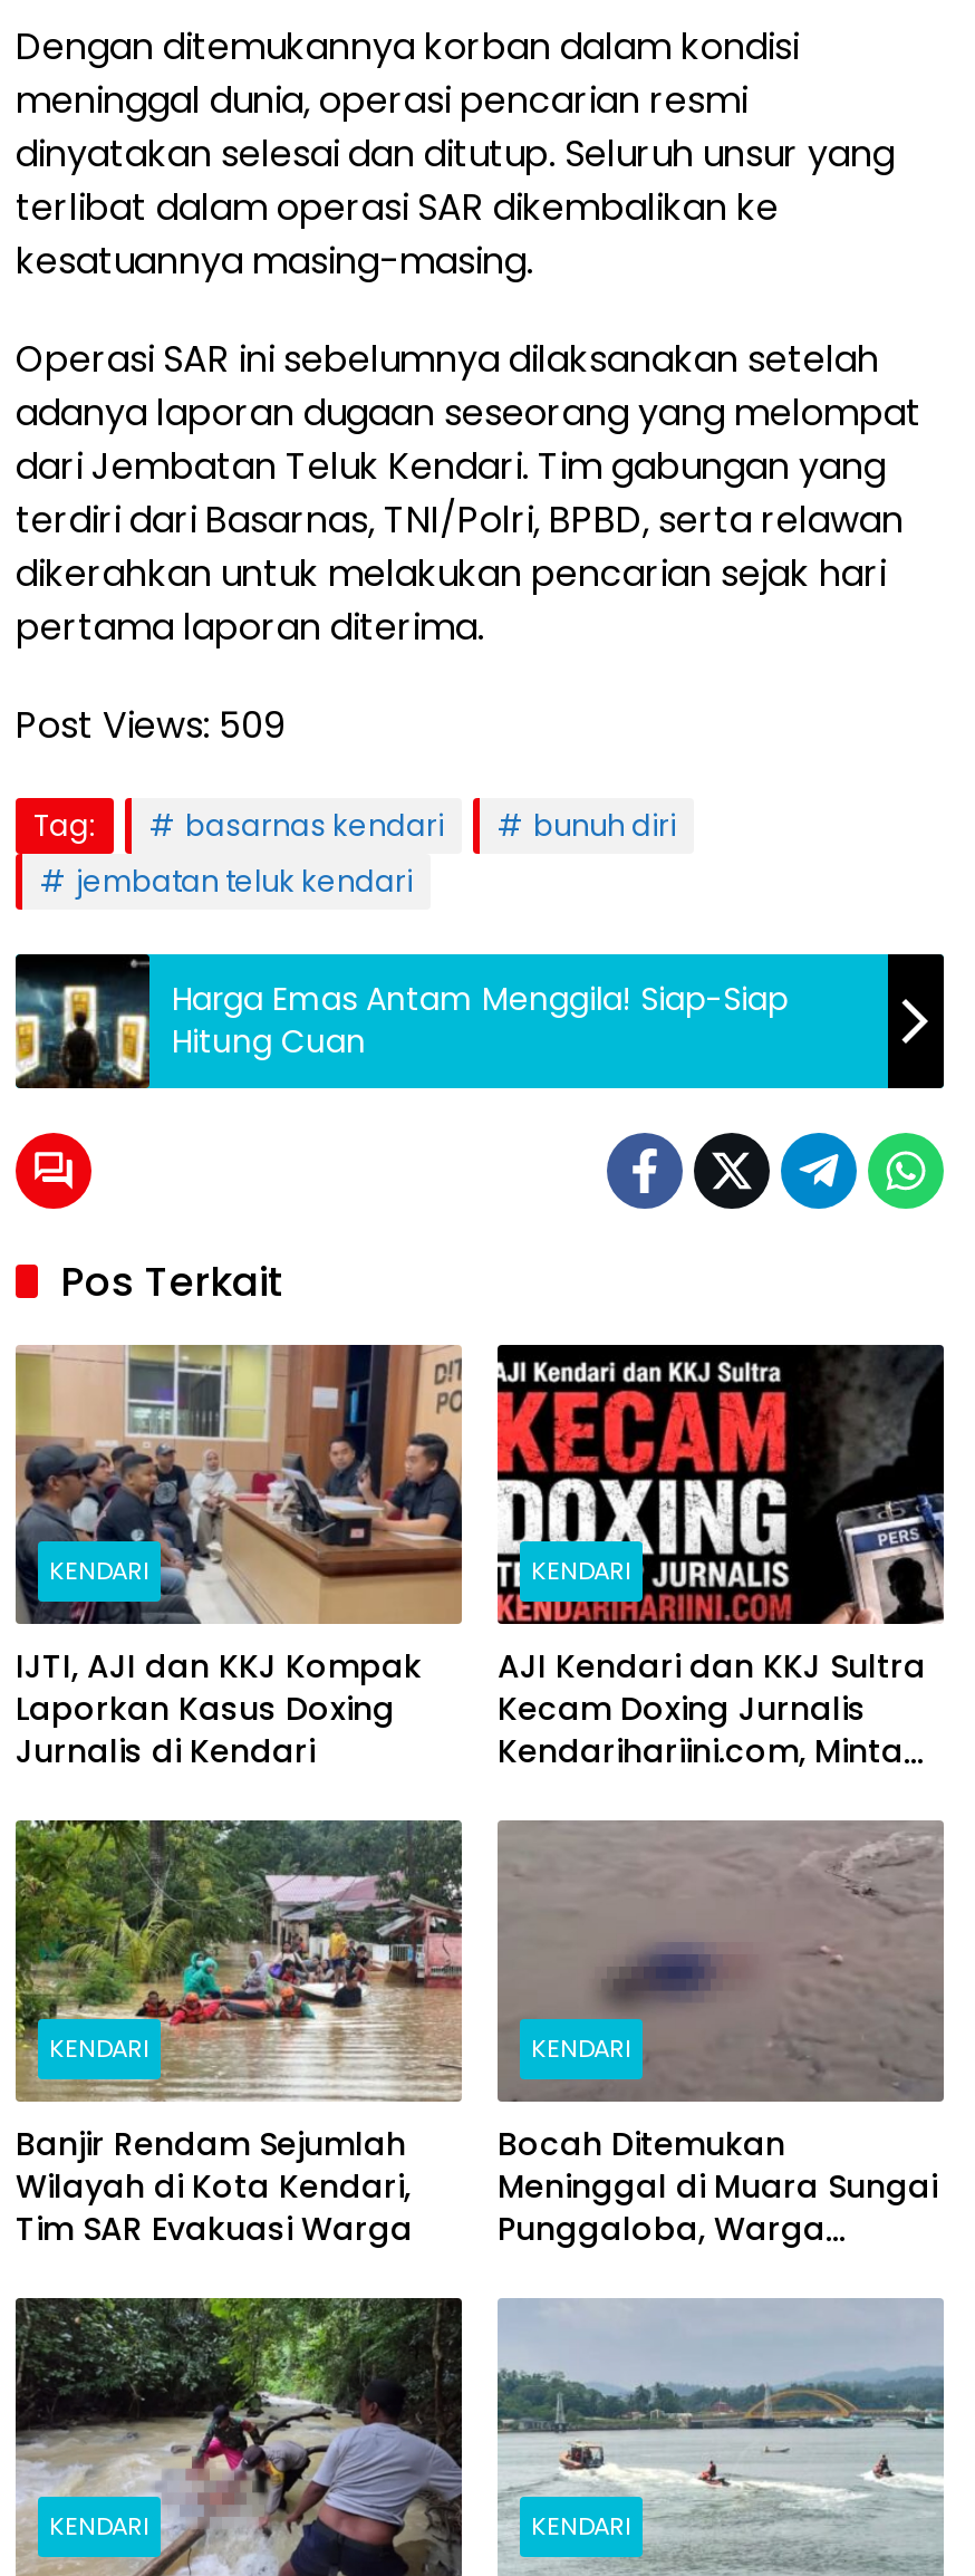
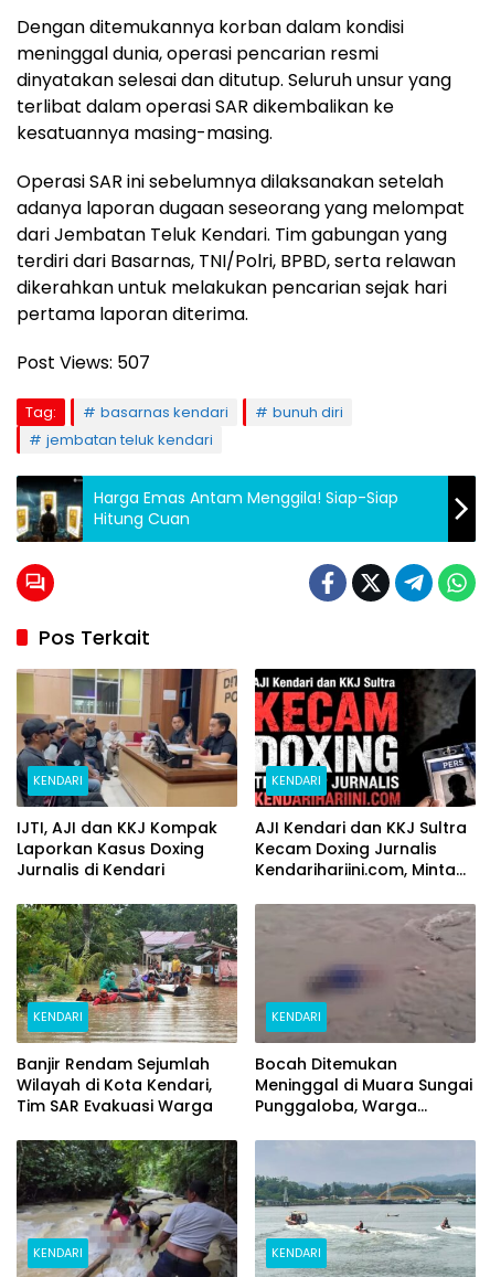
[16,699,283,750] Post Views: 509 -> [17,349,150,375] Post Views: 507

